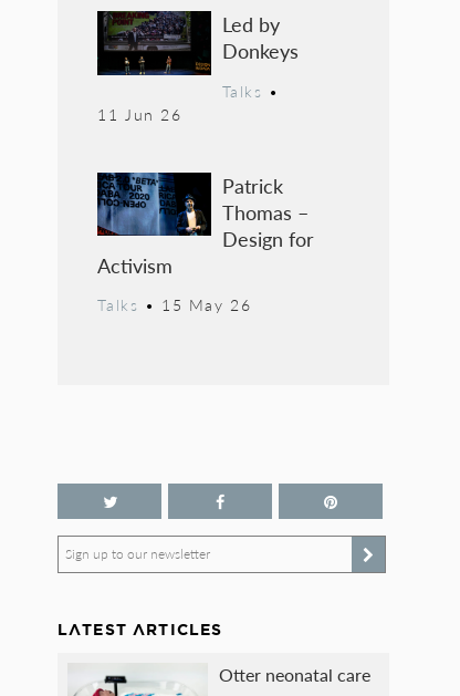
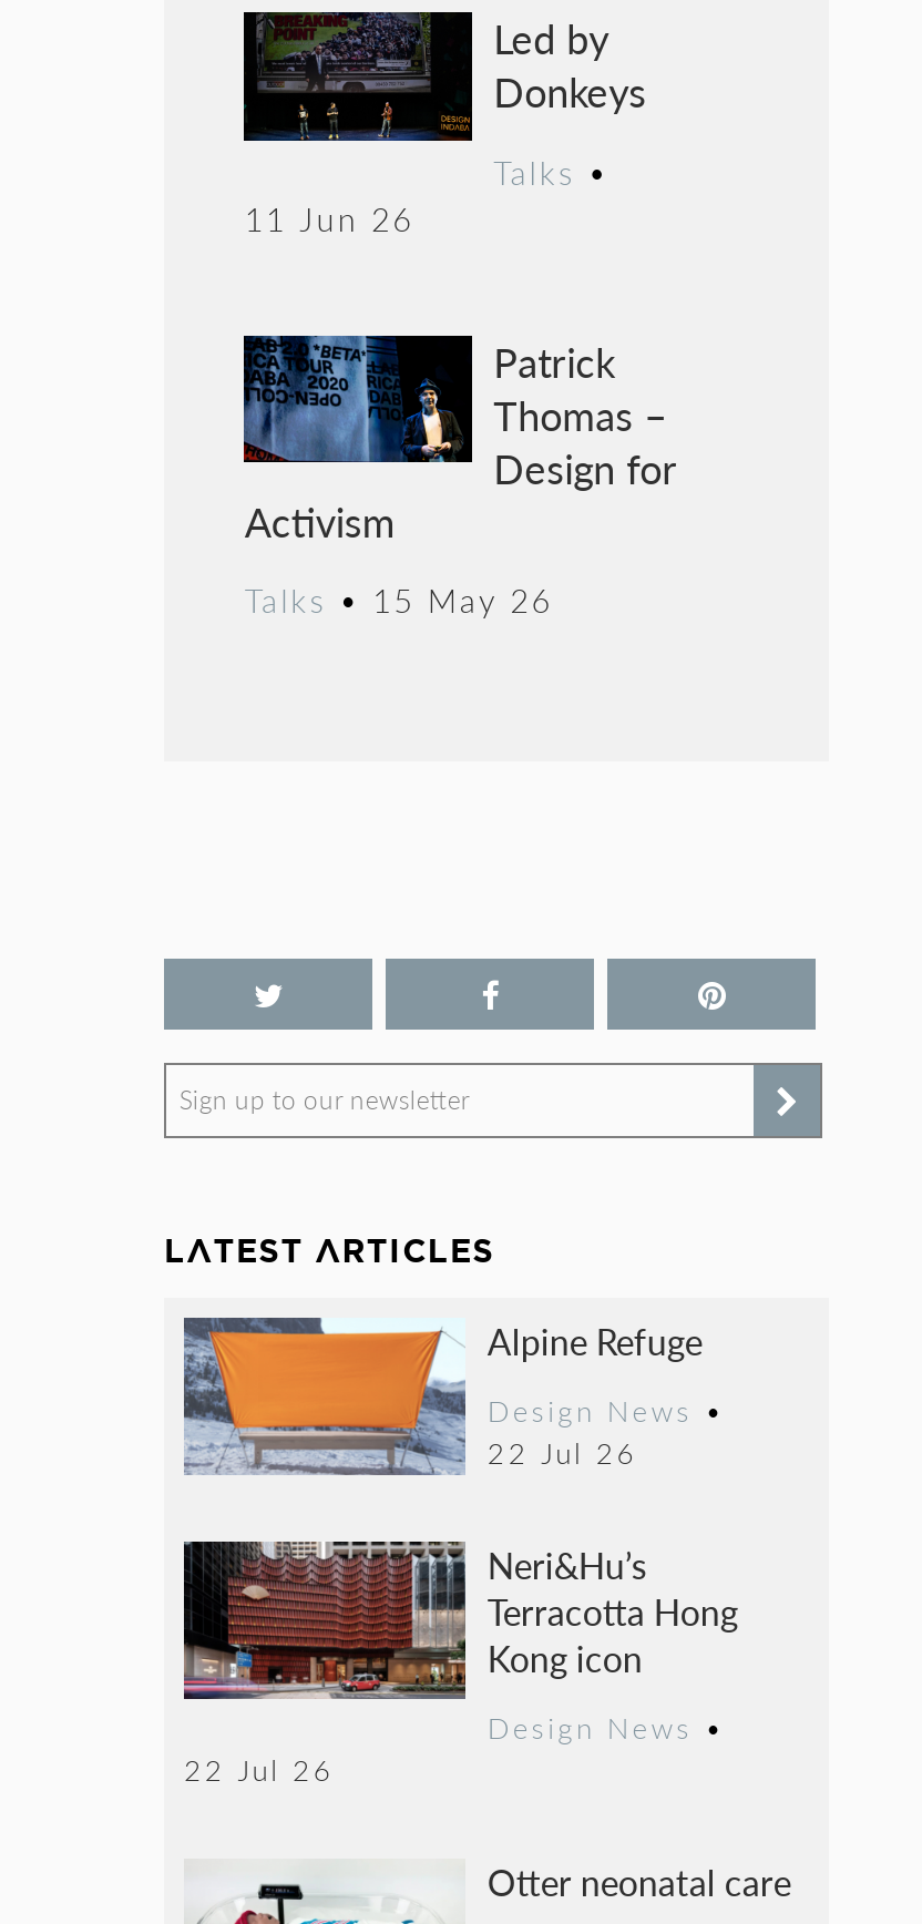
none -> [182,1315,738,1790] [image] | Alpine Refuge | Design News • | 22 Jul 26 | Neri&Hu’s | Terracotta Hong | Kong icon | Design News • | 22 Jul 26
none -> [182,1502,454,1703] [image]

